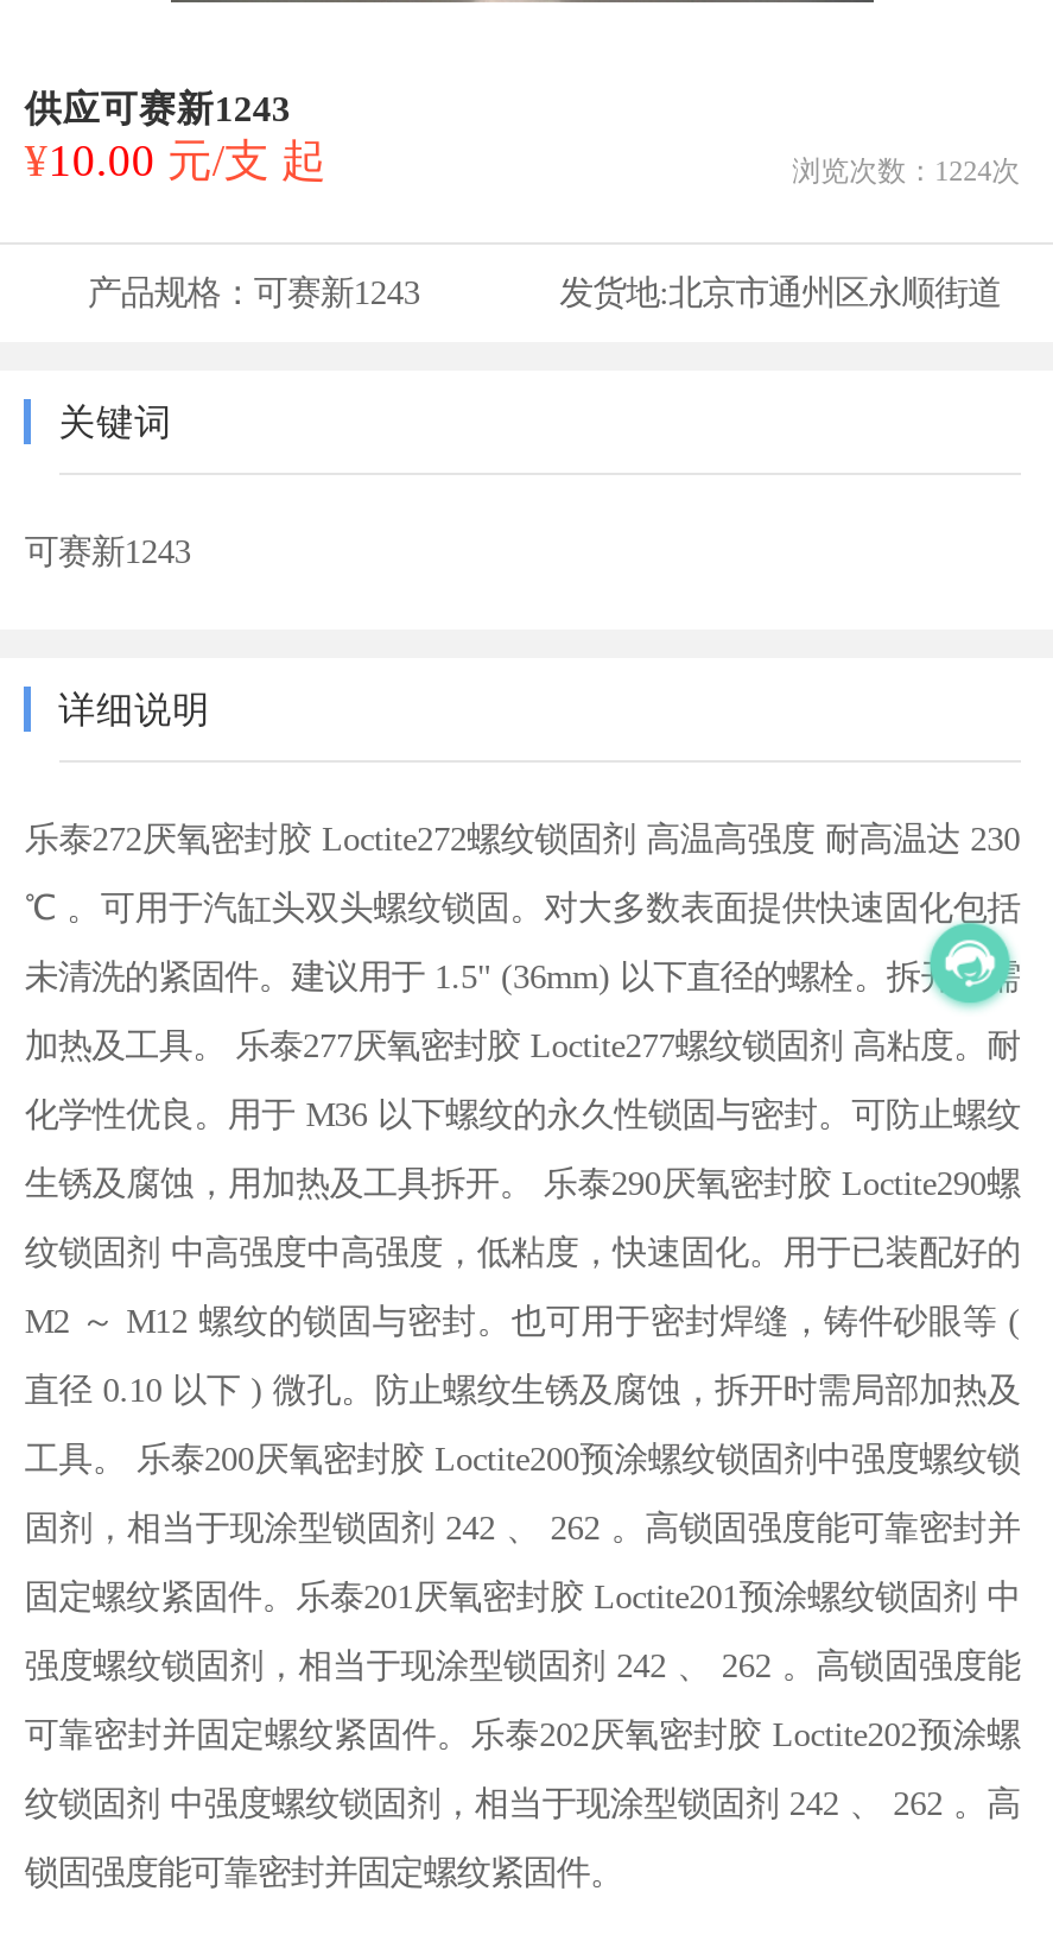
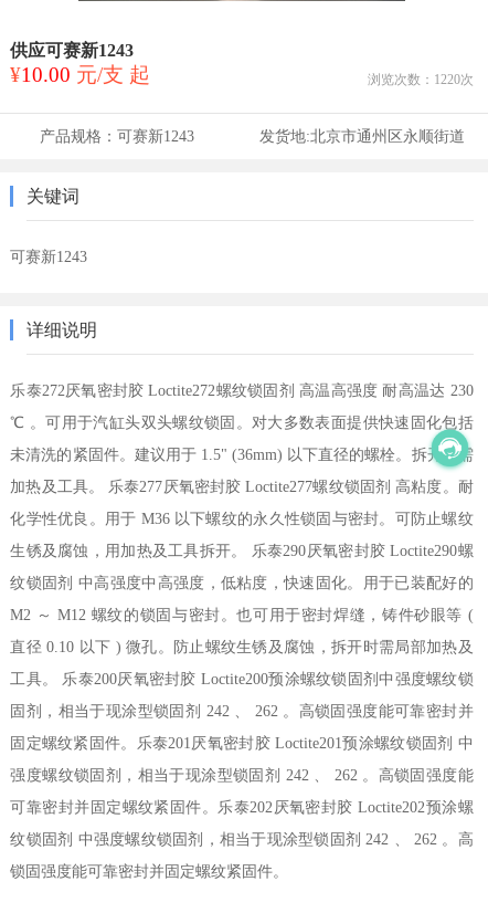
[792,153,1020,187] 浏览次数：1224次 -> [367,71,473,87] 浏览次数：1220次

